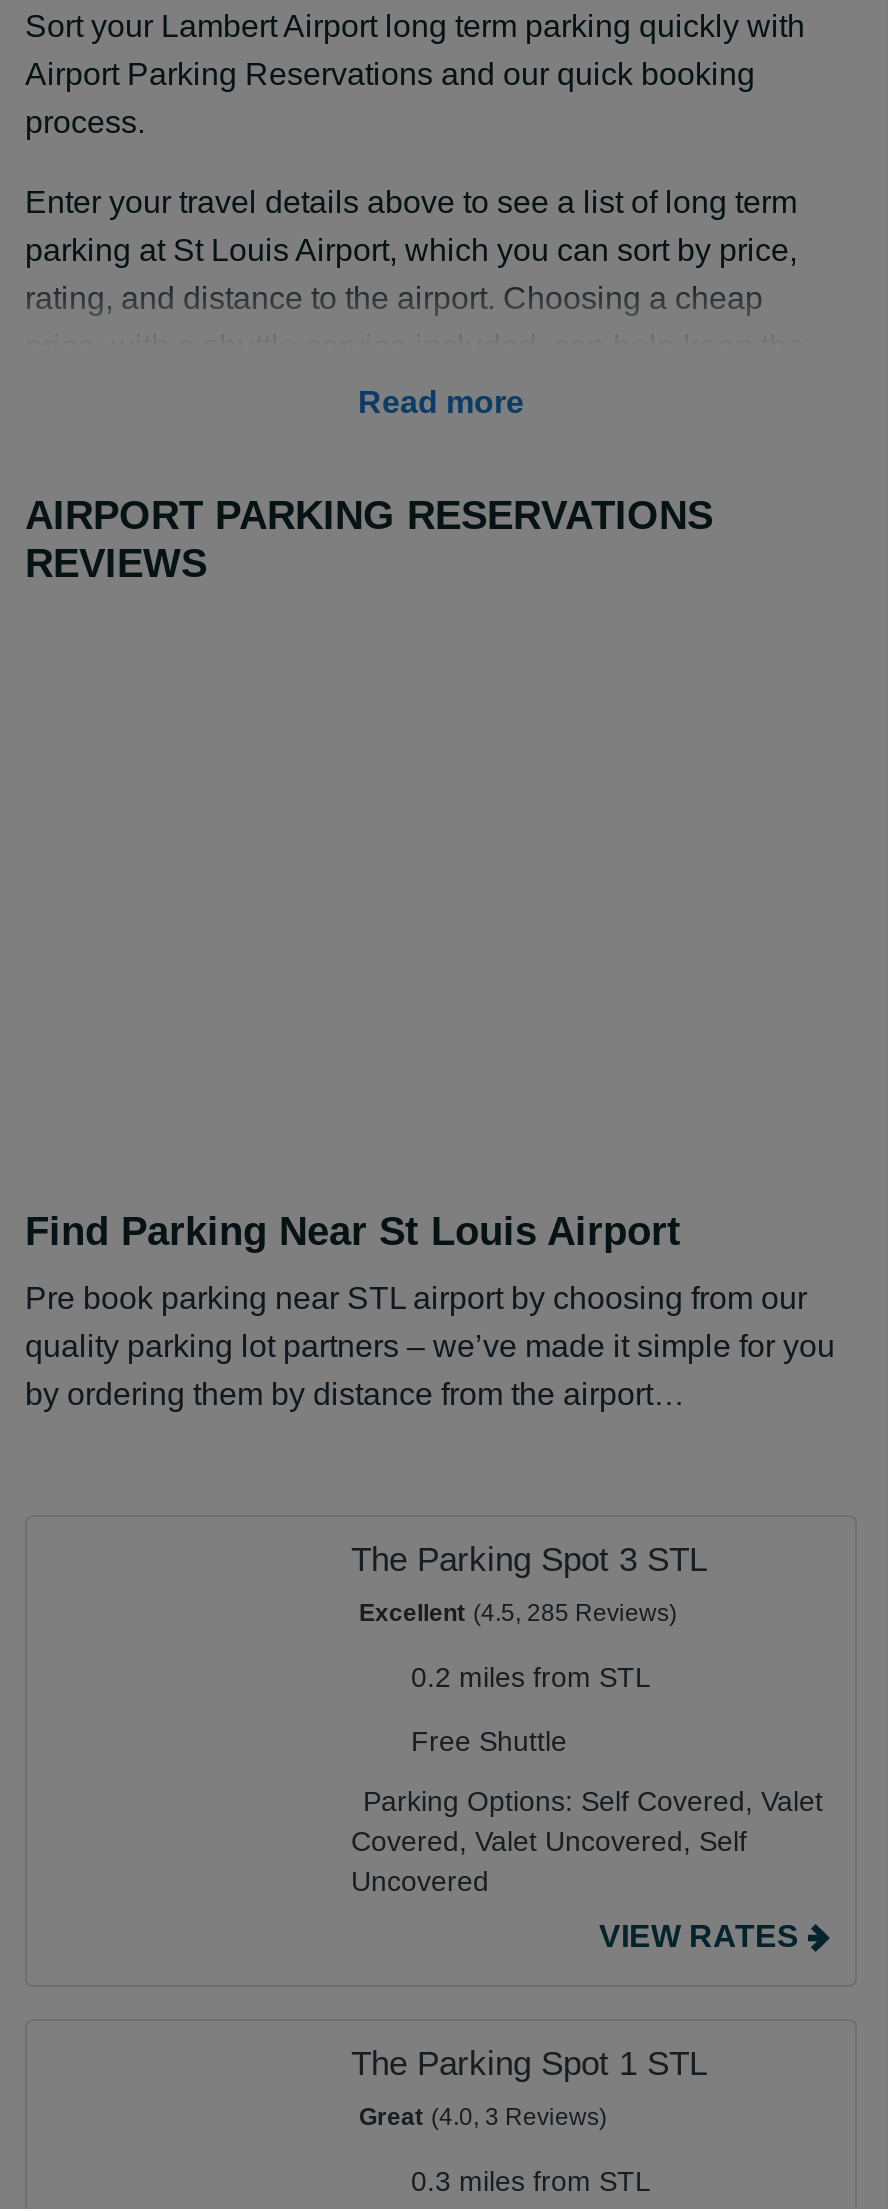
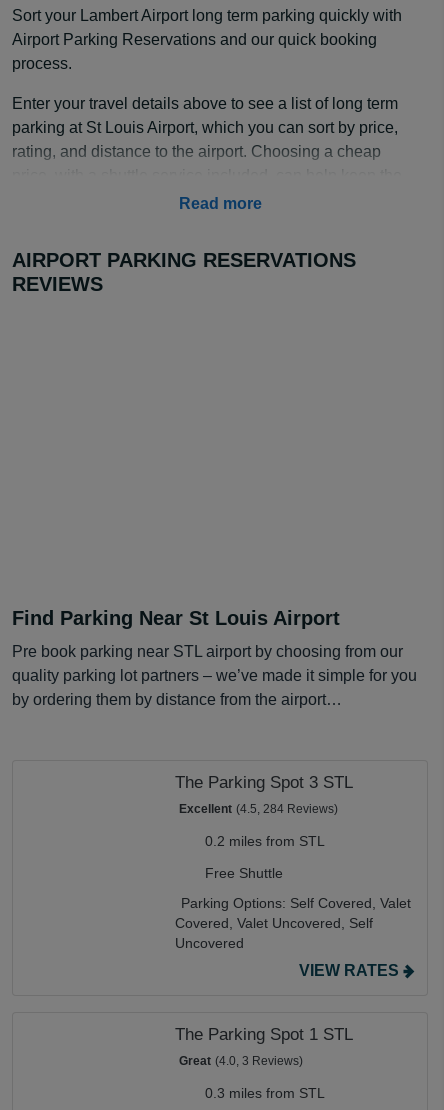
[359,1599,677,1627] Excellent (4.5, 285 Reviews) -> [179,802,338,816] Excellent (4.5, 284 Reviews)

